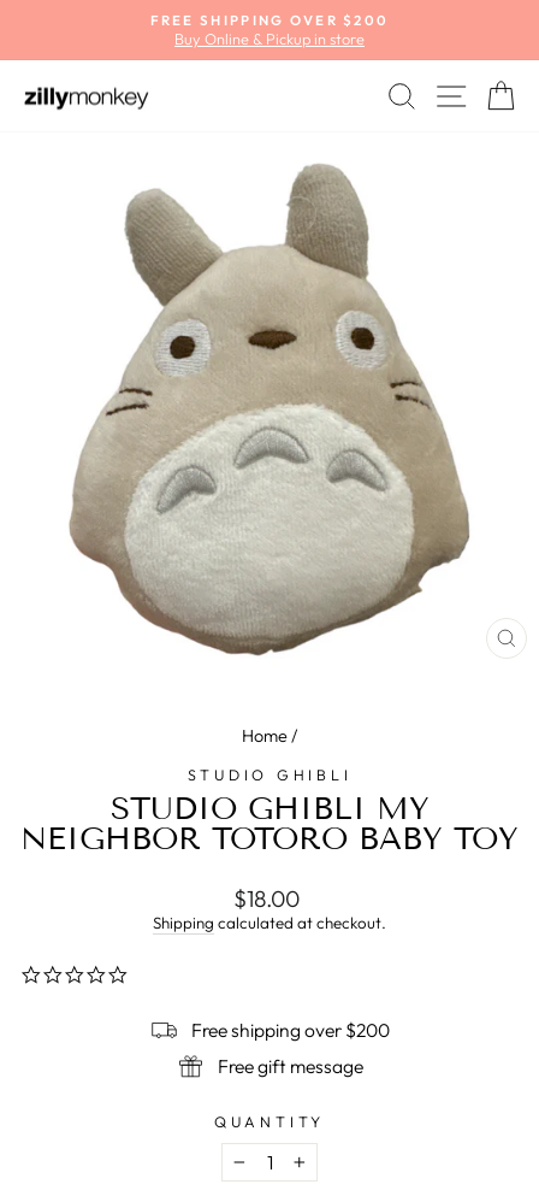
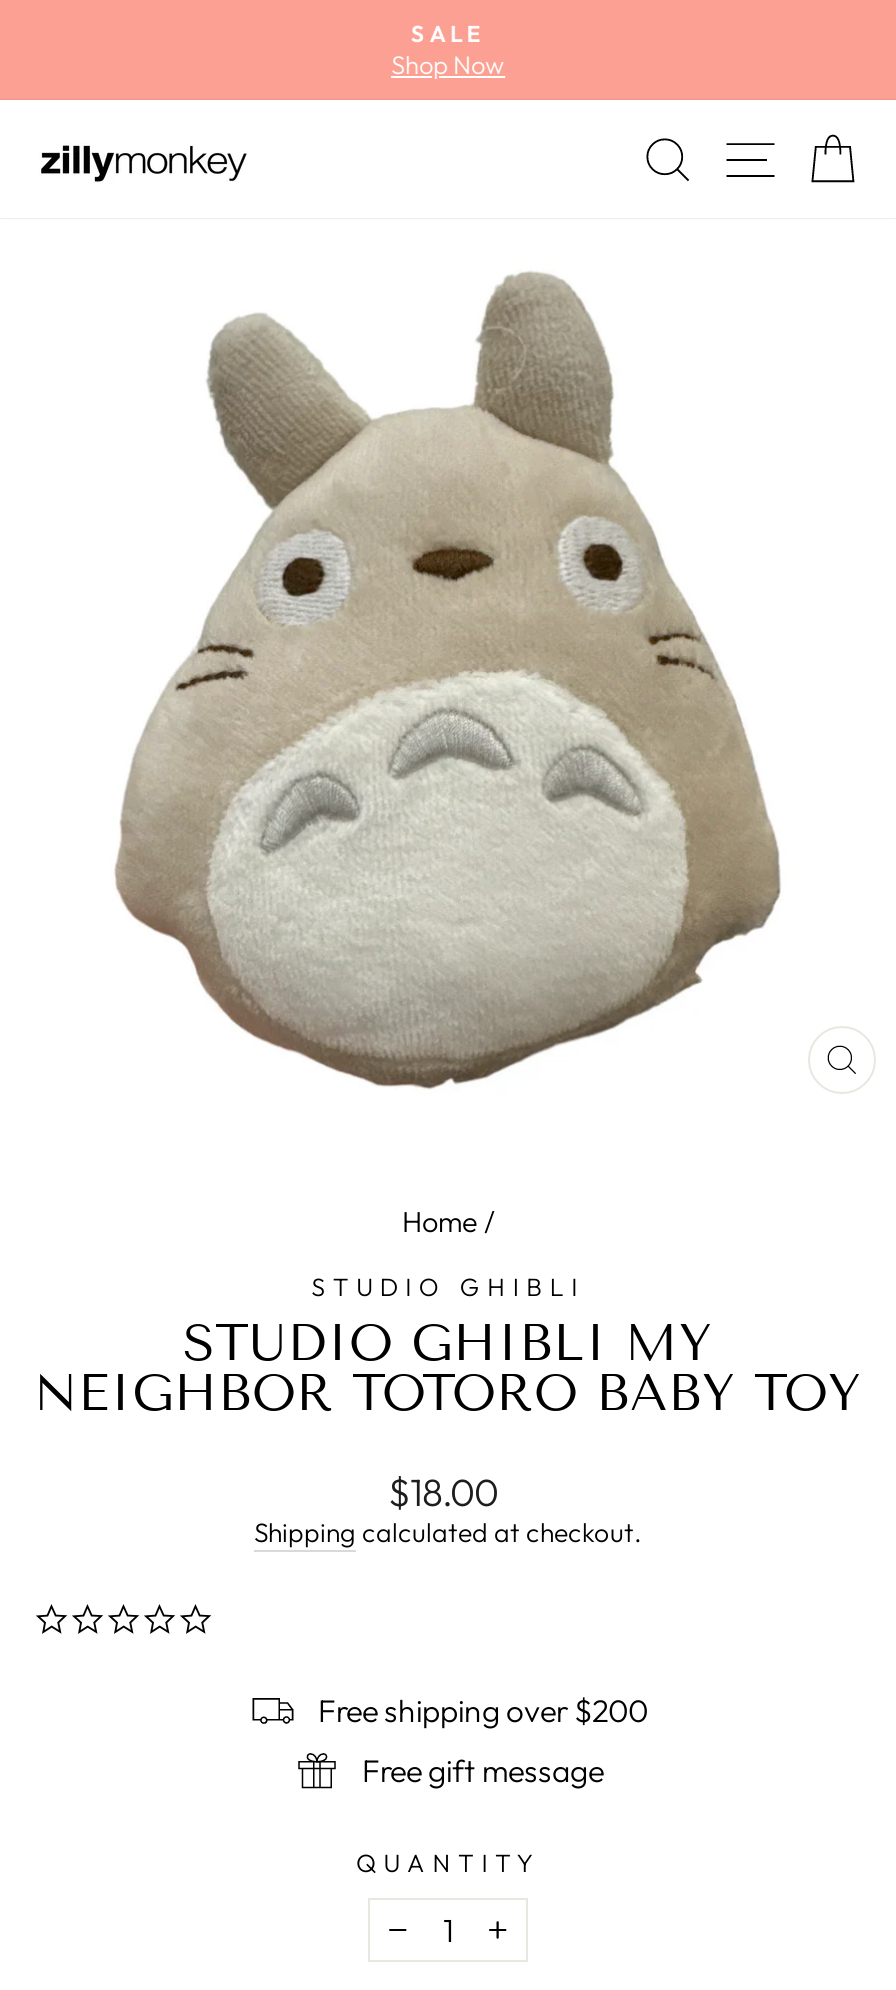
[150,12,389,48] FREE SHIPPING OVER $200 | Buy Online & Pickup in store -> [391,20,505,80] SALE | Shop Now

